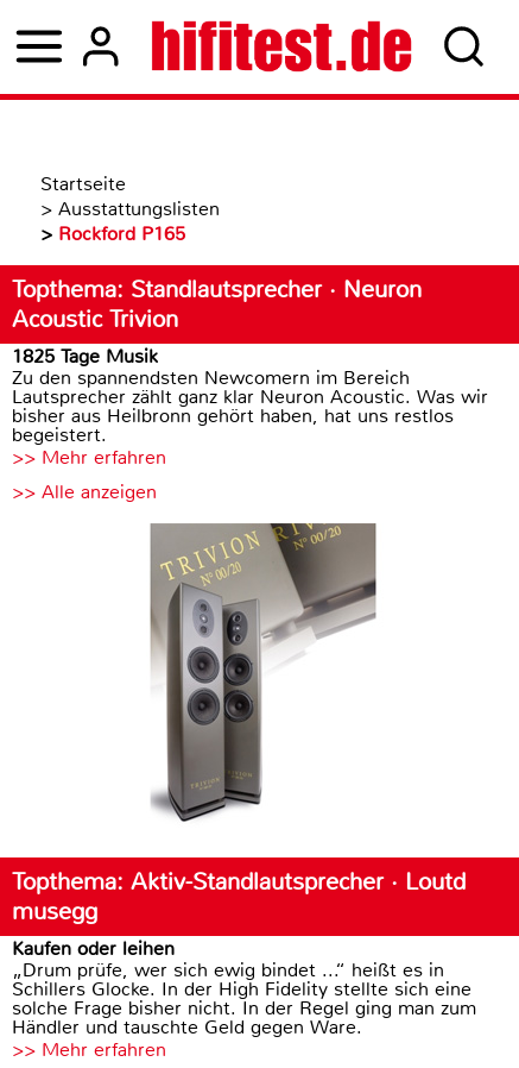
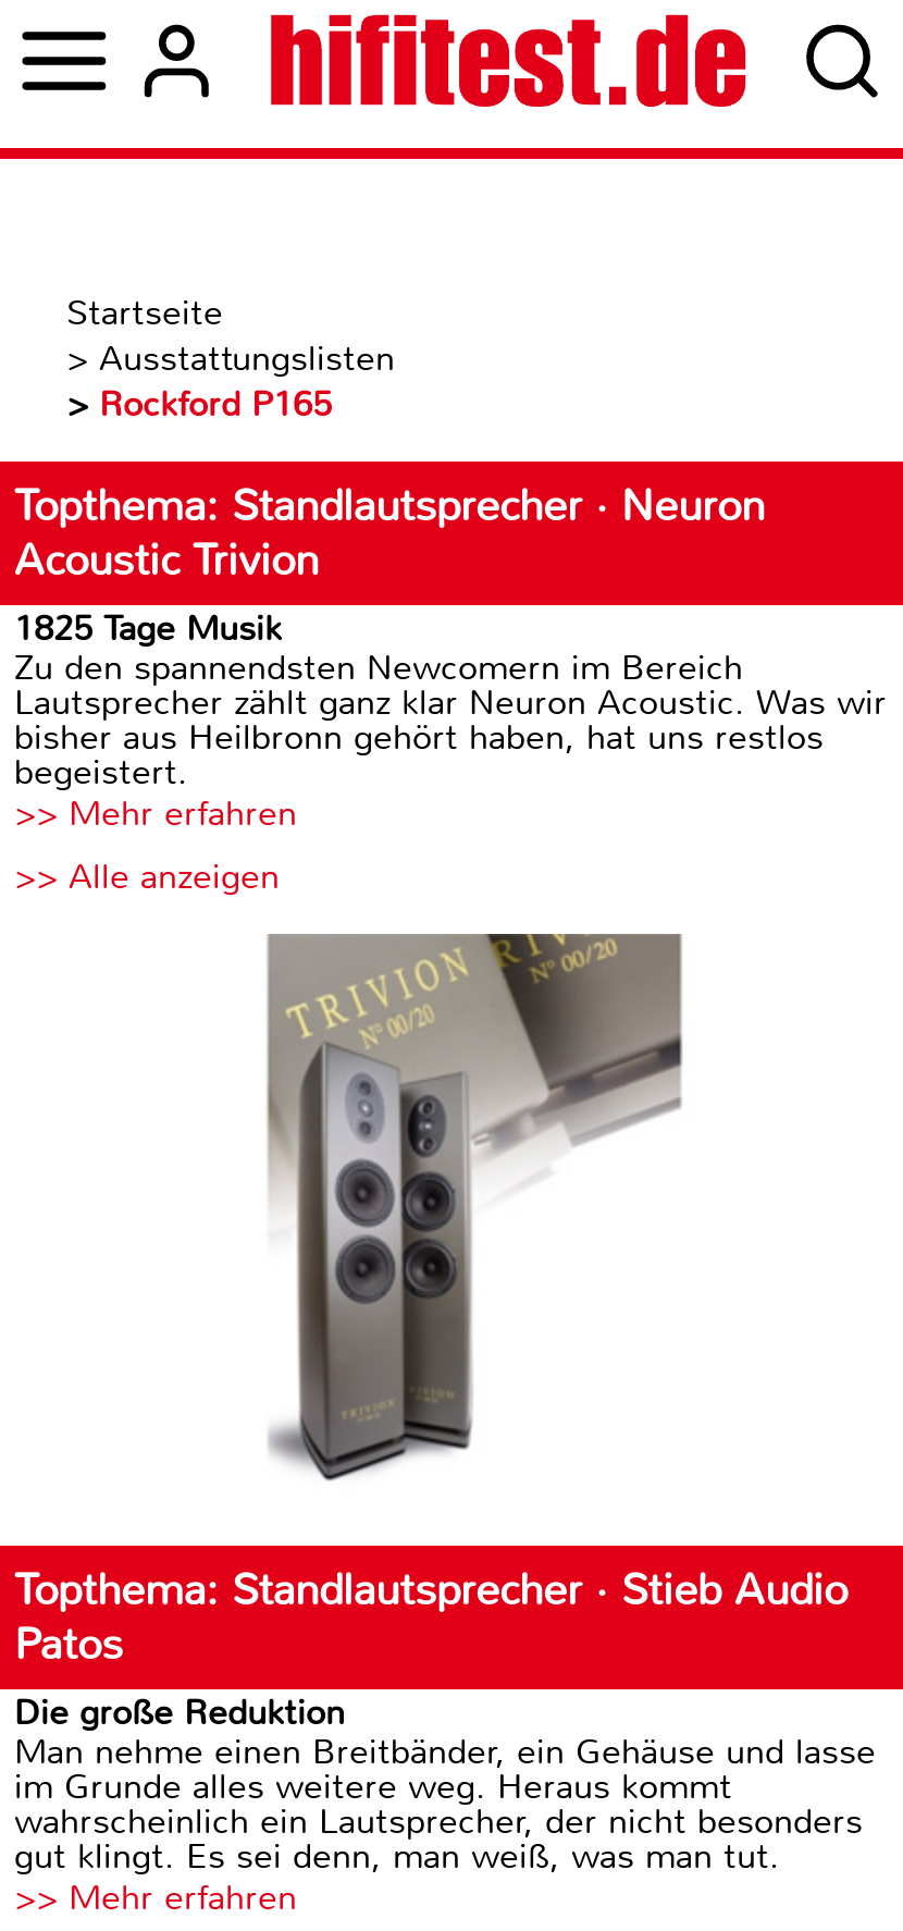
[12,867,476,1039] Topthema: Aktiv-Standlautsprecher · Loutd | musegg | Kaufen oder leihen | „Drum prüfe, wer sich ewig bindet ...“ heißt es in | Schillers Glocke. In der High Fidelity stellte sich eine | solche Frage bisher nicht. In der Regel ging man zum | Händler und tauschte Geld gegen Ware. -> [14,1563,876,1879] Topthema: Standlautsprecher · Stieb Audio | Patos | Die große Reduktion | Man nehme einen Breitbänder, ein Gehäuse und lasse | im Grunde alles weitere weg. Heraus kommt | wahrscheinlich ein Lautsprecher, der nicht besonders | gut klingt. Es sei denn, man weiß, was man tut.

